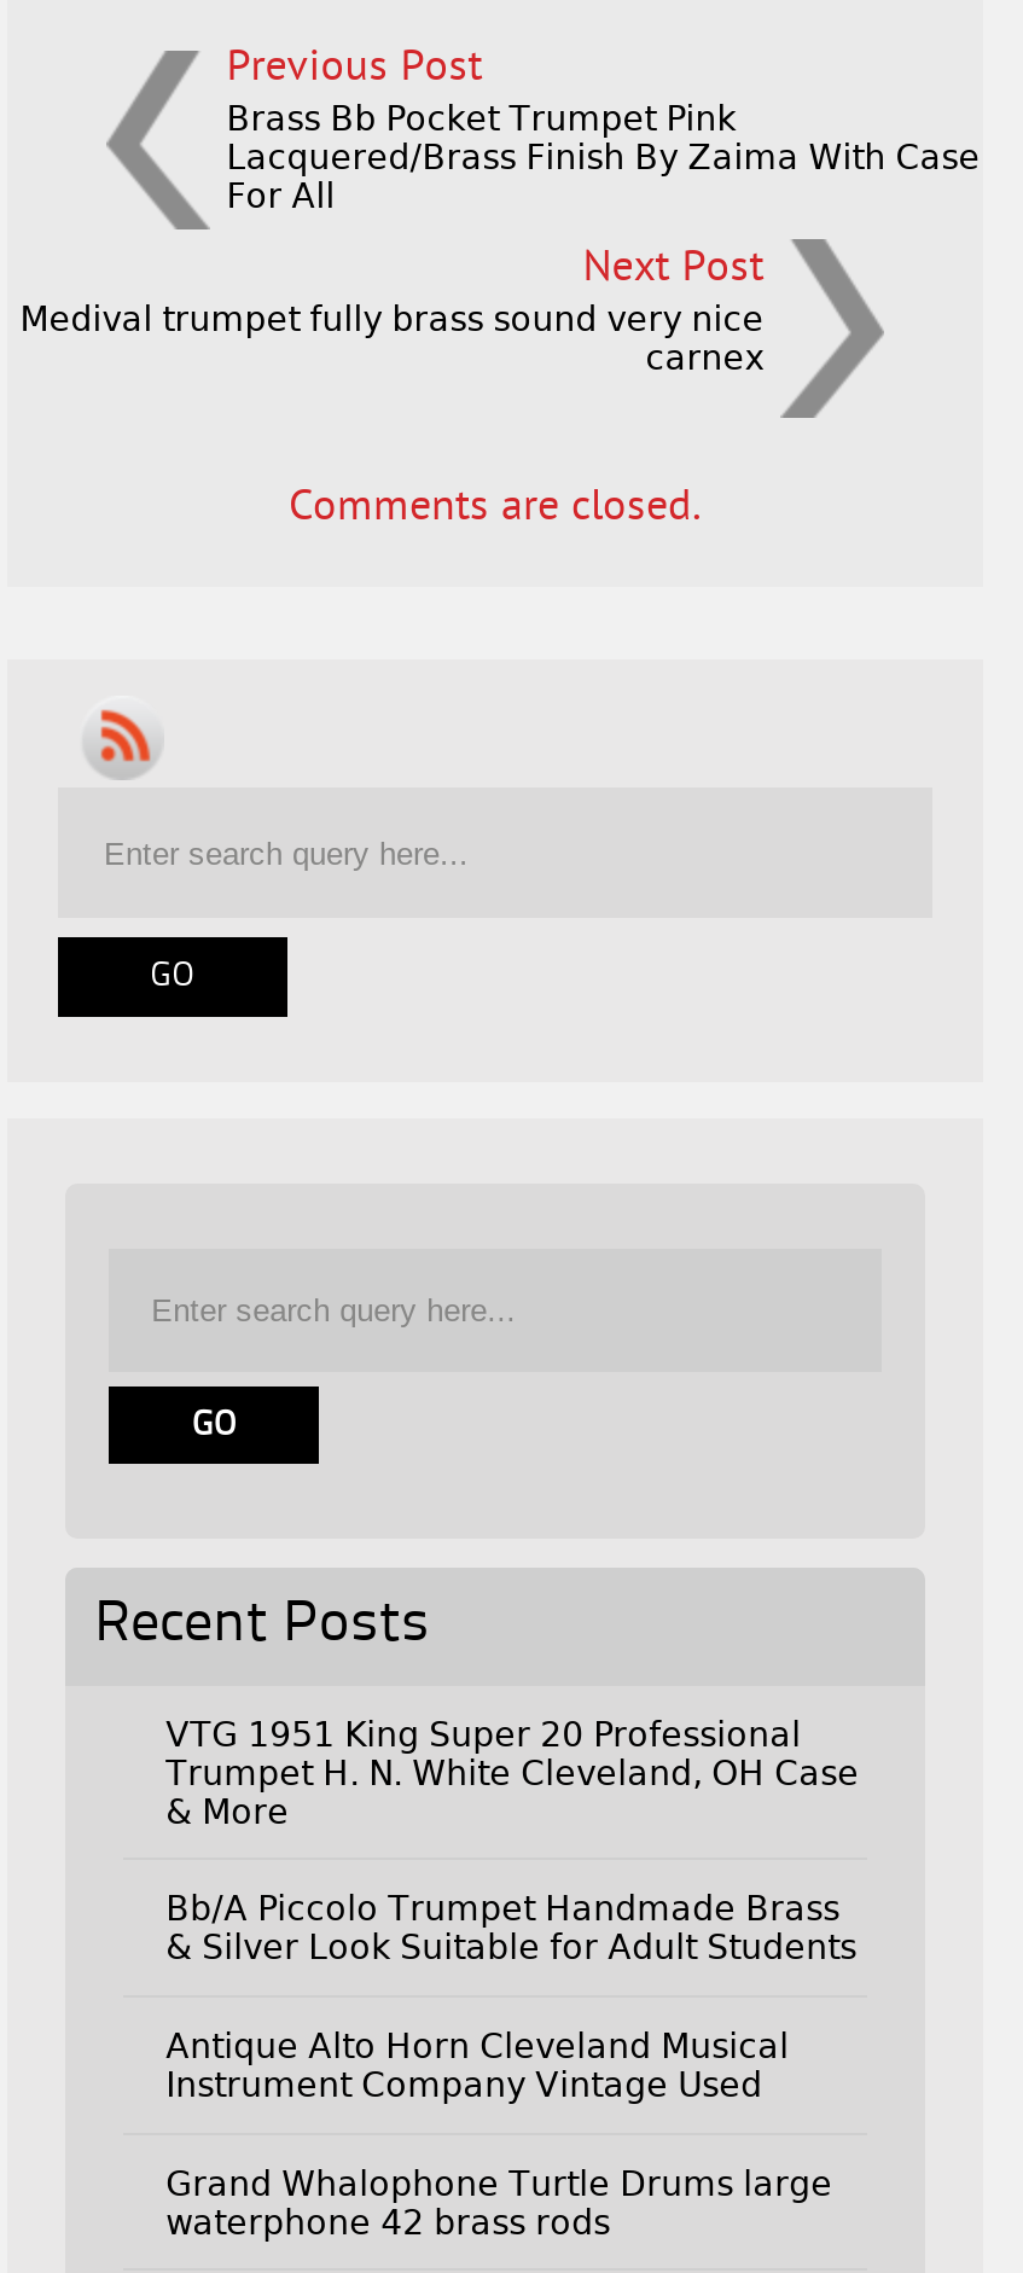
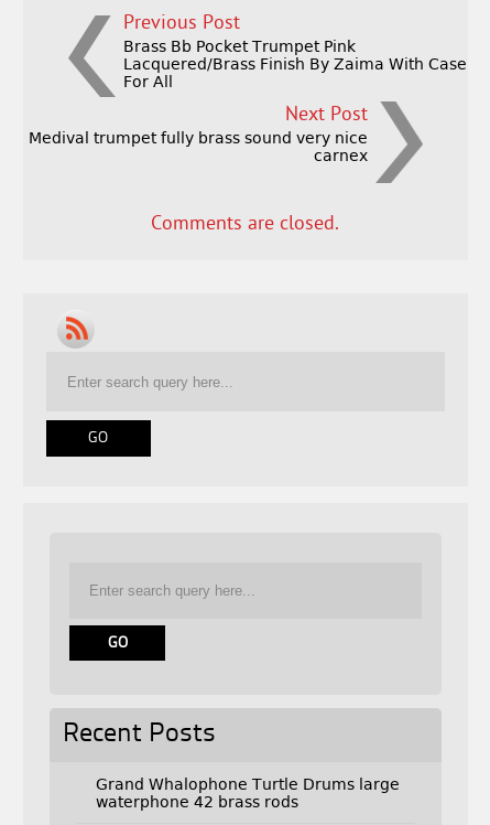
[166,1714,859,2104] VTG 1951 King Super 20 Professional | Trumpet H. N. White Cleveland, OH Case | & More | Bb/A Piccolo Trumpet Handmade Brass | & Silver Look Suitable for Adult Students | Antique Alto Horn Cleveland Musical | Instrument Company Vintage Used -> none

